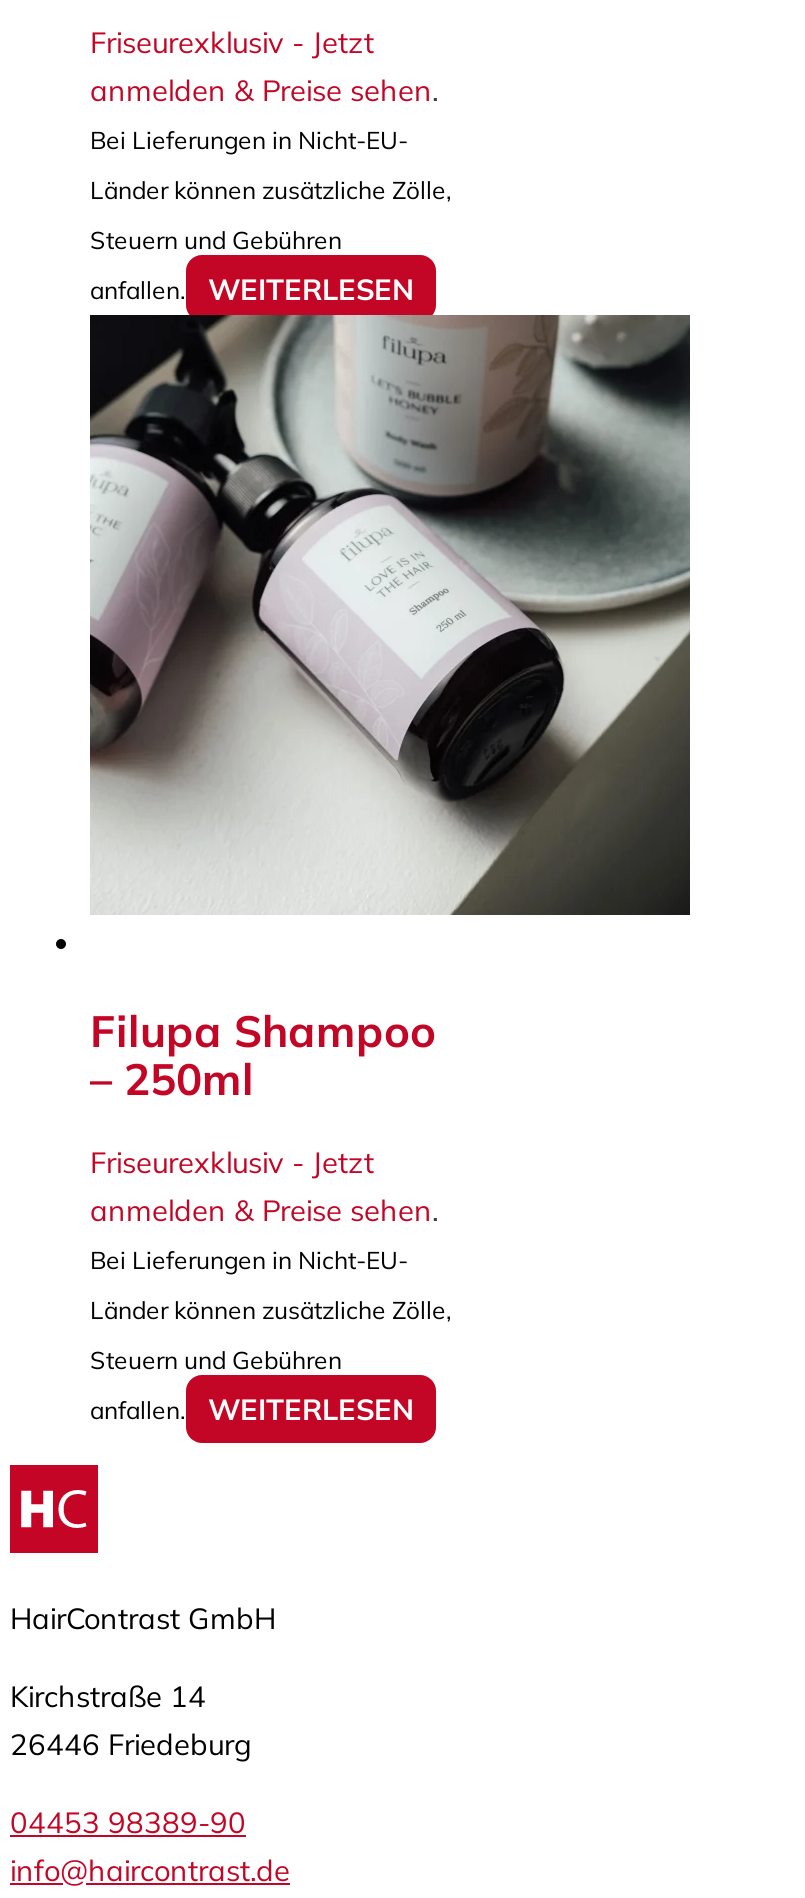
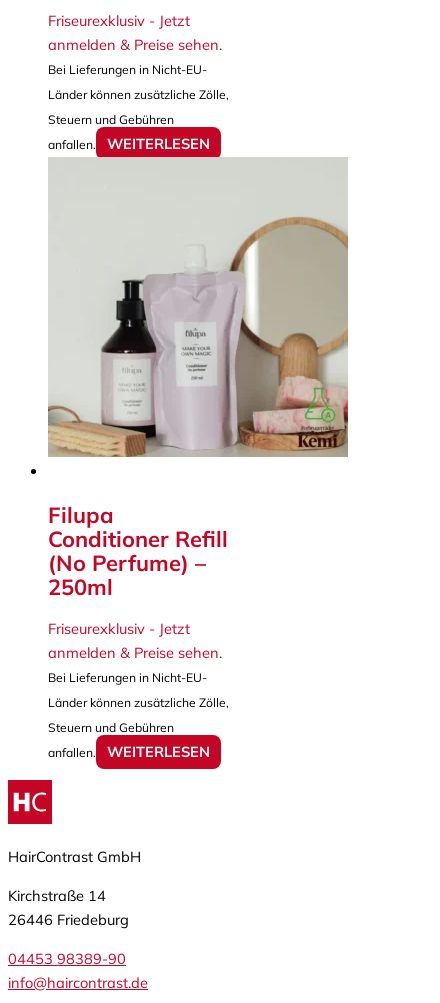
[88,313,692,915] [image] -> [48,156,349,457] [image]
[90,1003,436,1105] Filupa Shampoo | – 250ml -> [48,501,228,600] Filupa | Conditioner Refill | (No Perfume) – | 250ml

